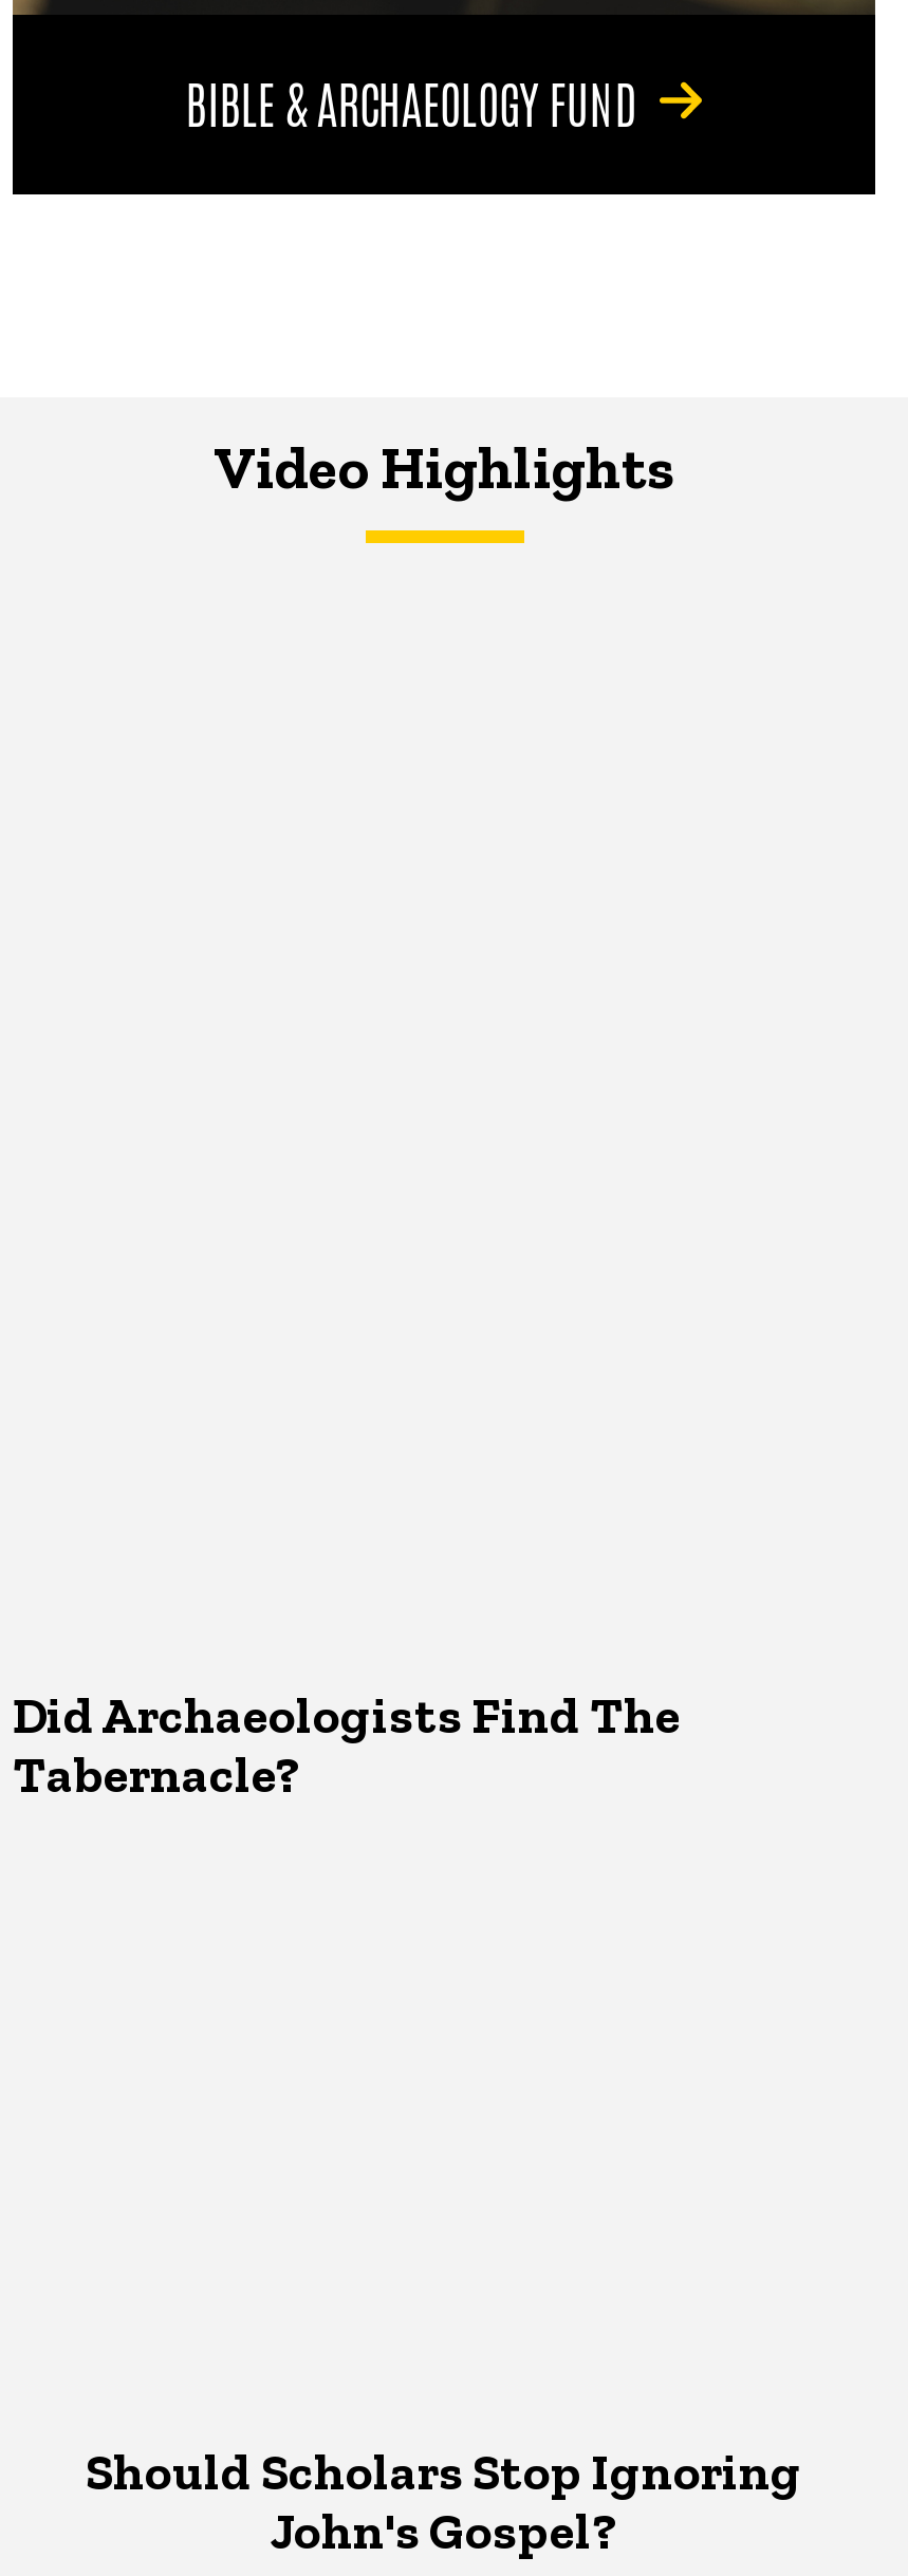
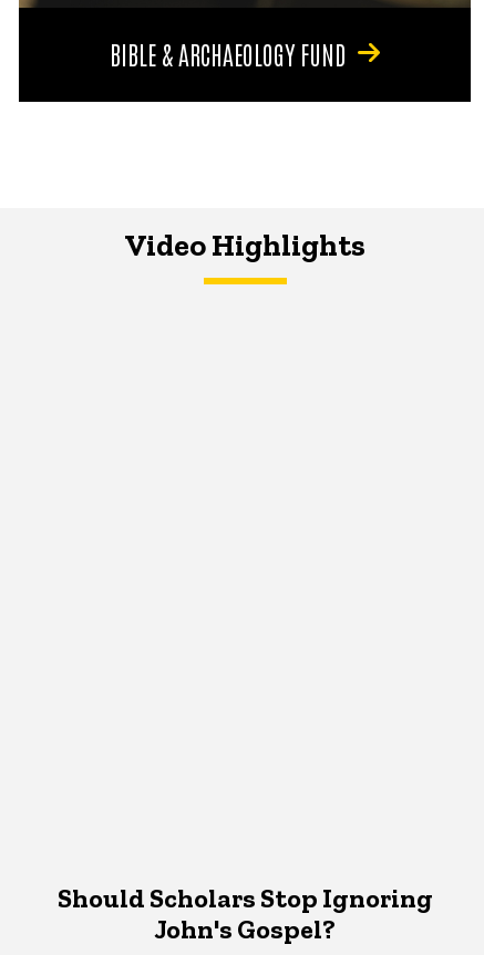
[13,1684,681,1805] Did Archaeologists Find The | Tabernacle? -> none

